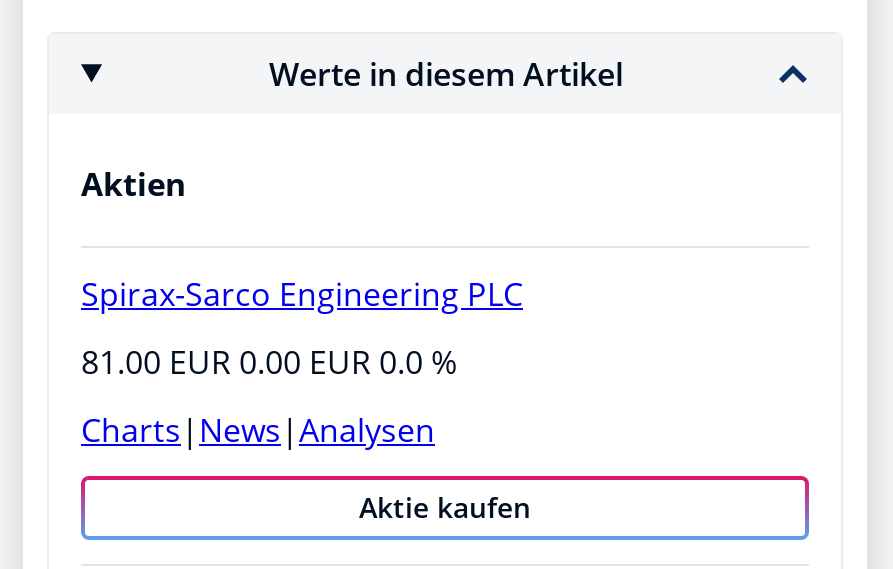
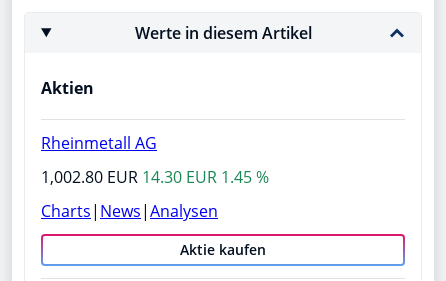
[81,271,523,315] Spirax-Sarco Engineering PLC -> [41,132,157,154] Rheinmetall AG
[81,339,457,383] 81.00 EUR 0.00 EUR 0.0 % -> [41,166,269,188] 1,002.80 EUR 14.30 EUR 1.45 %

